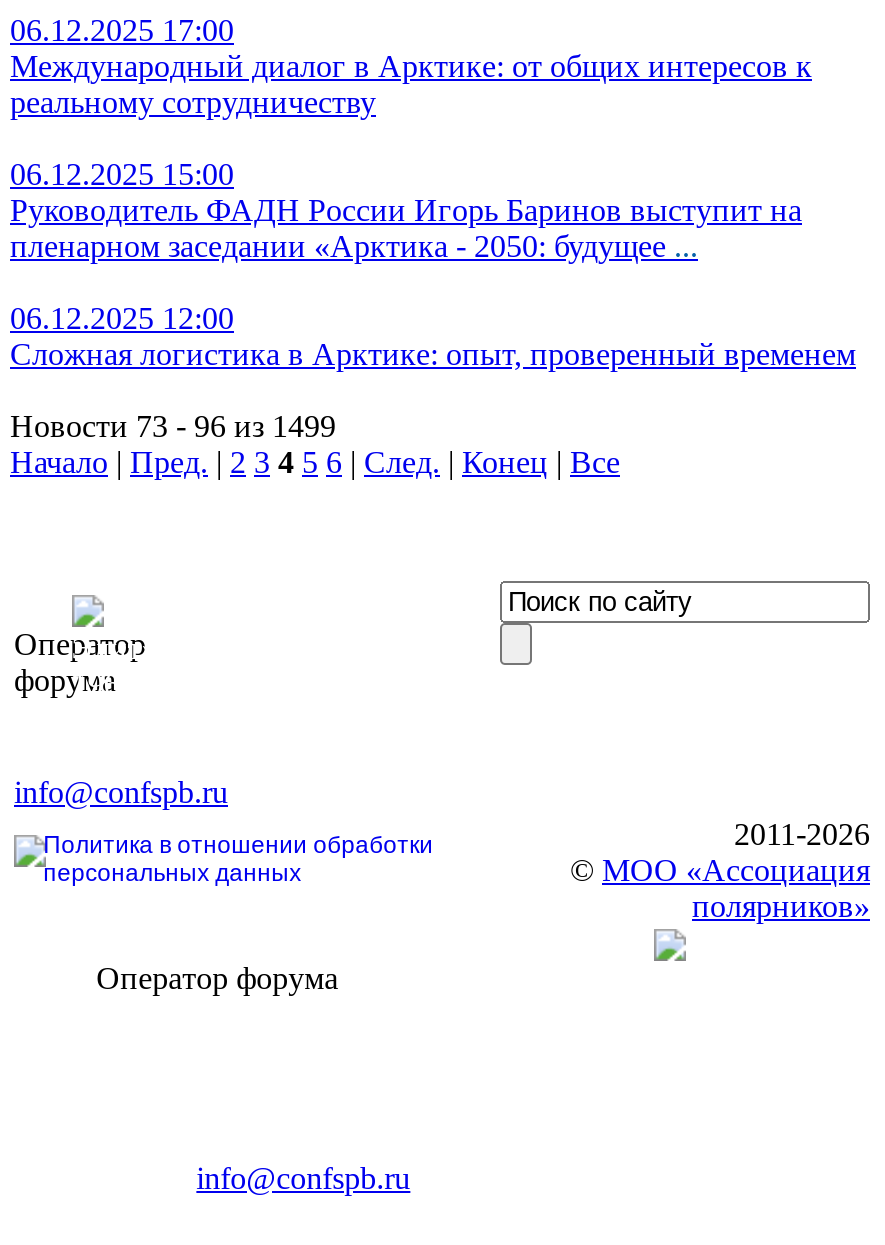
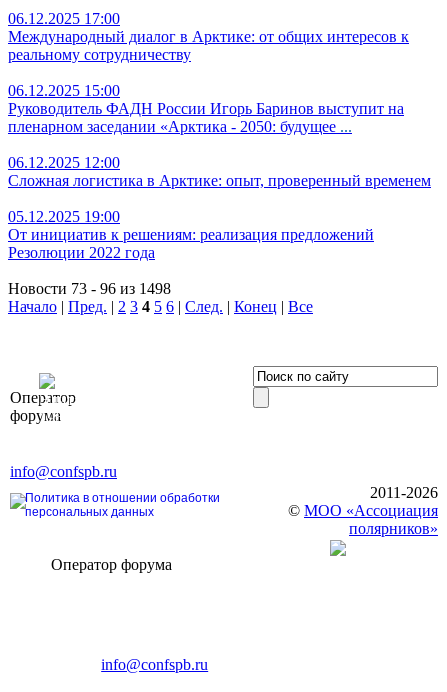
[10,408,336,442] Новости 73 - 96 из 1499 -> [8,208,374,297] 05.12.2025 19:00 | От инициатив к решениям: реализация предложений | Резолюции 2022 года | Новости 73 - 96 из 1498

